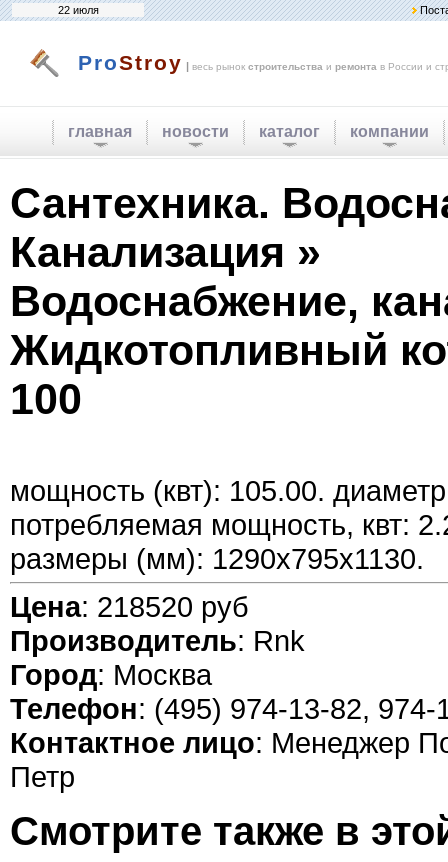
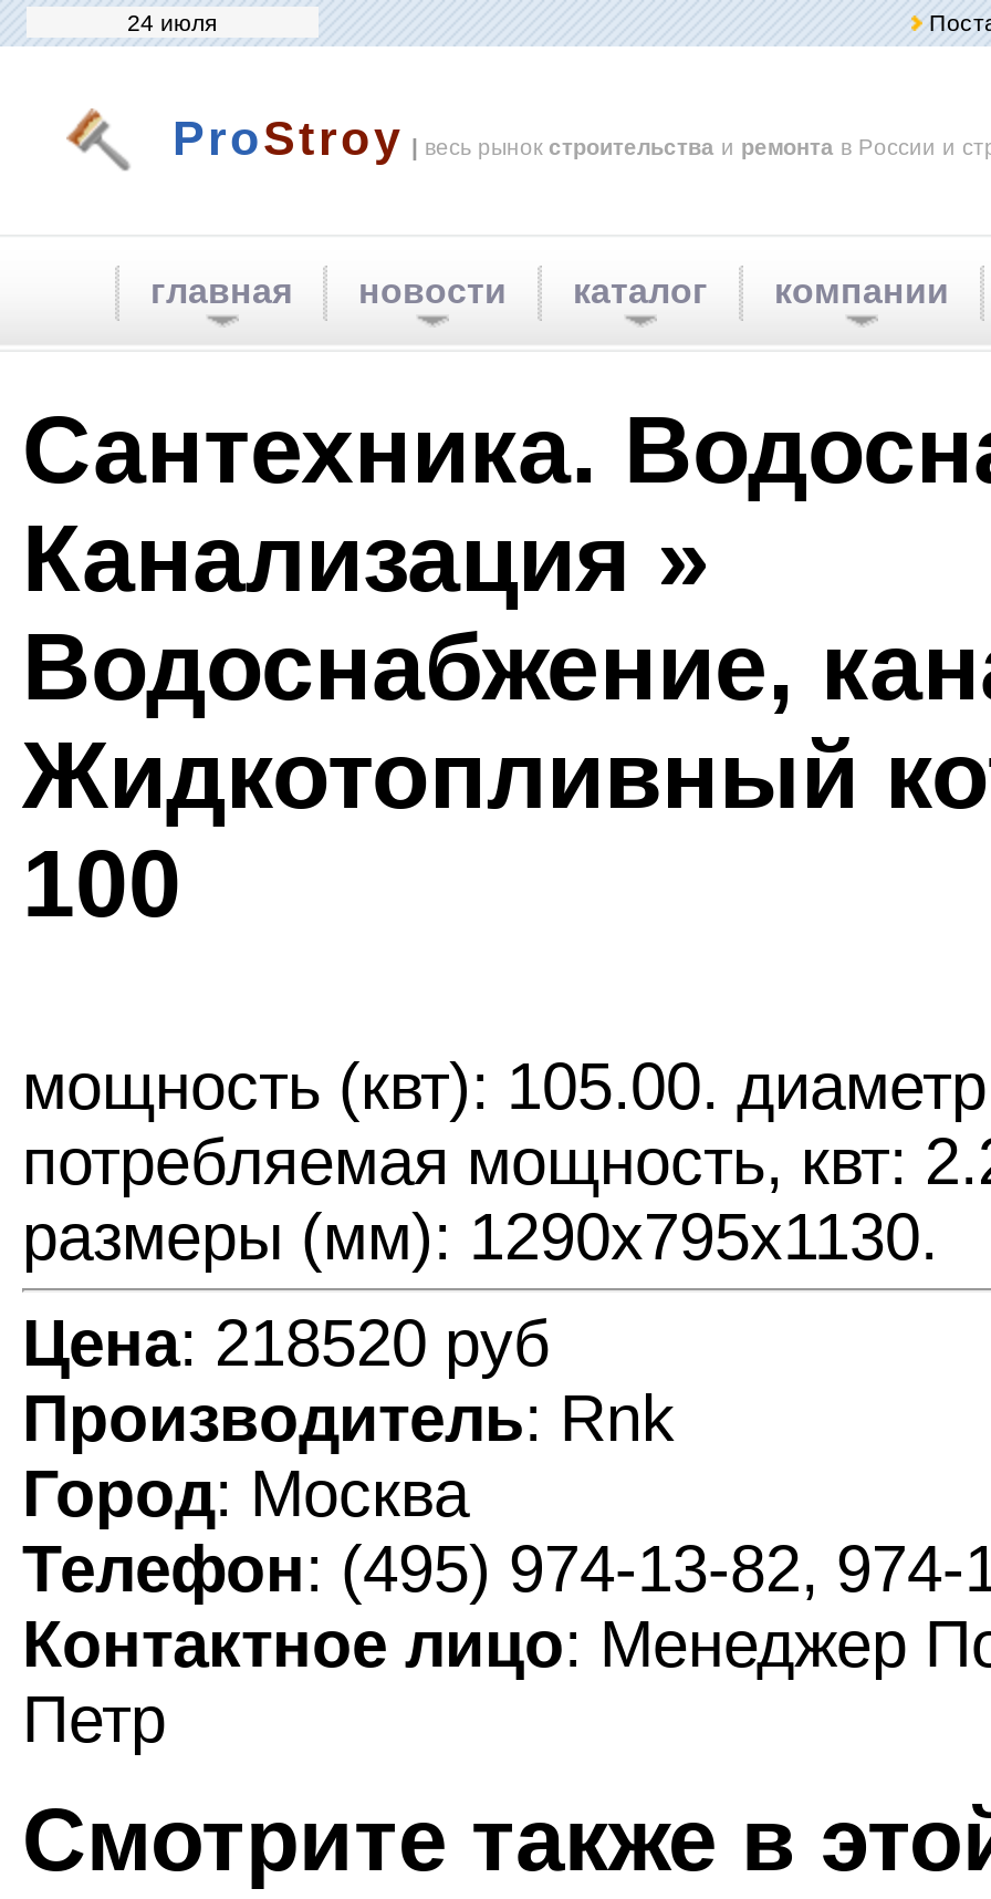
[57,4,98,16] 22 июля -> [127,9,218,35] 24 июля

